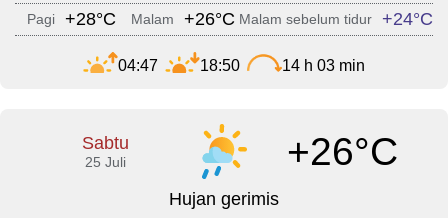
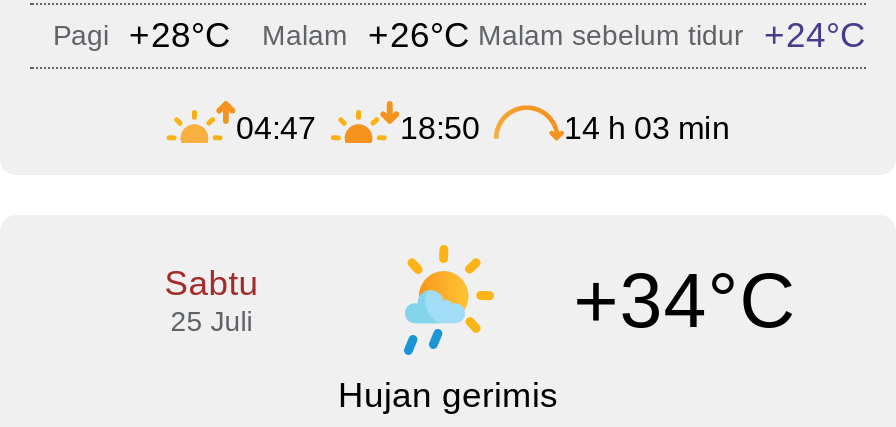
[287,130,398,173] +26°C -> [574,257,796,343] +34°C

